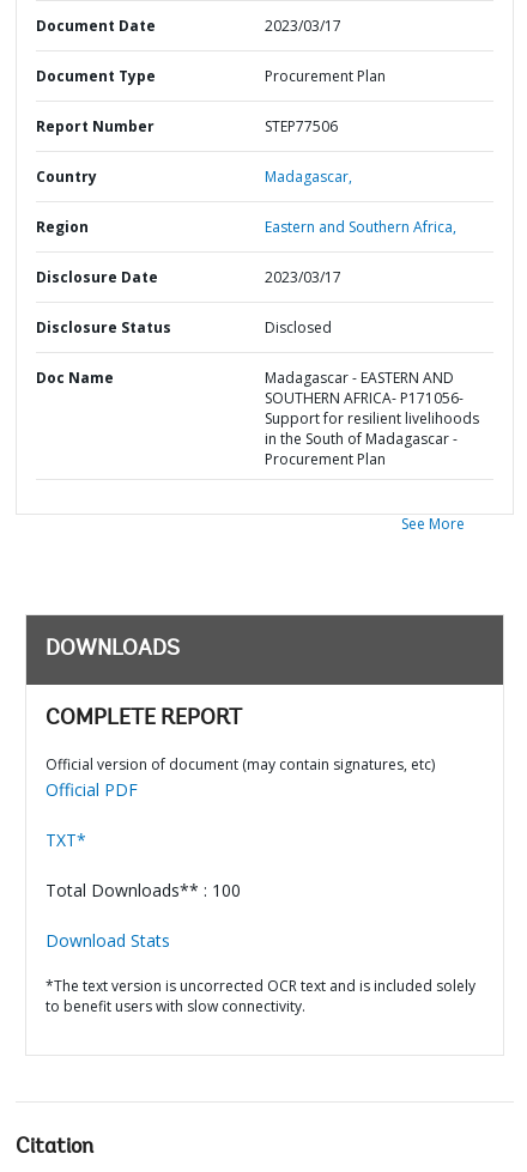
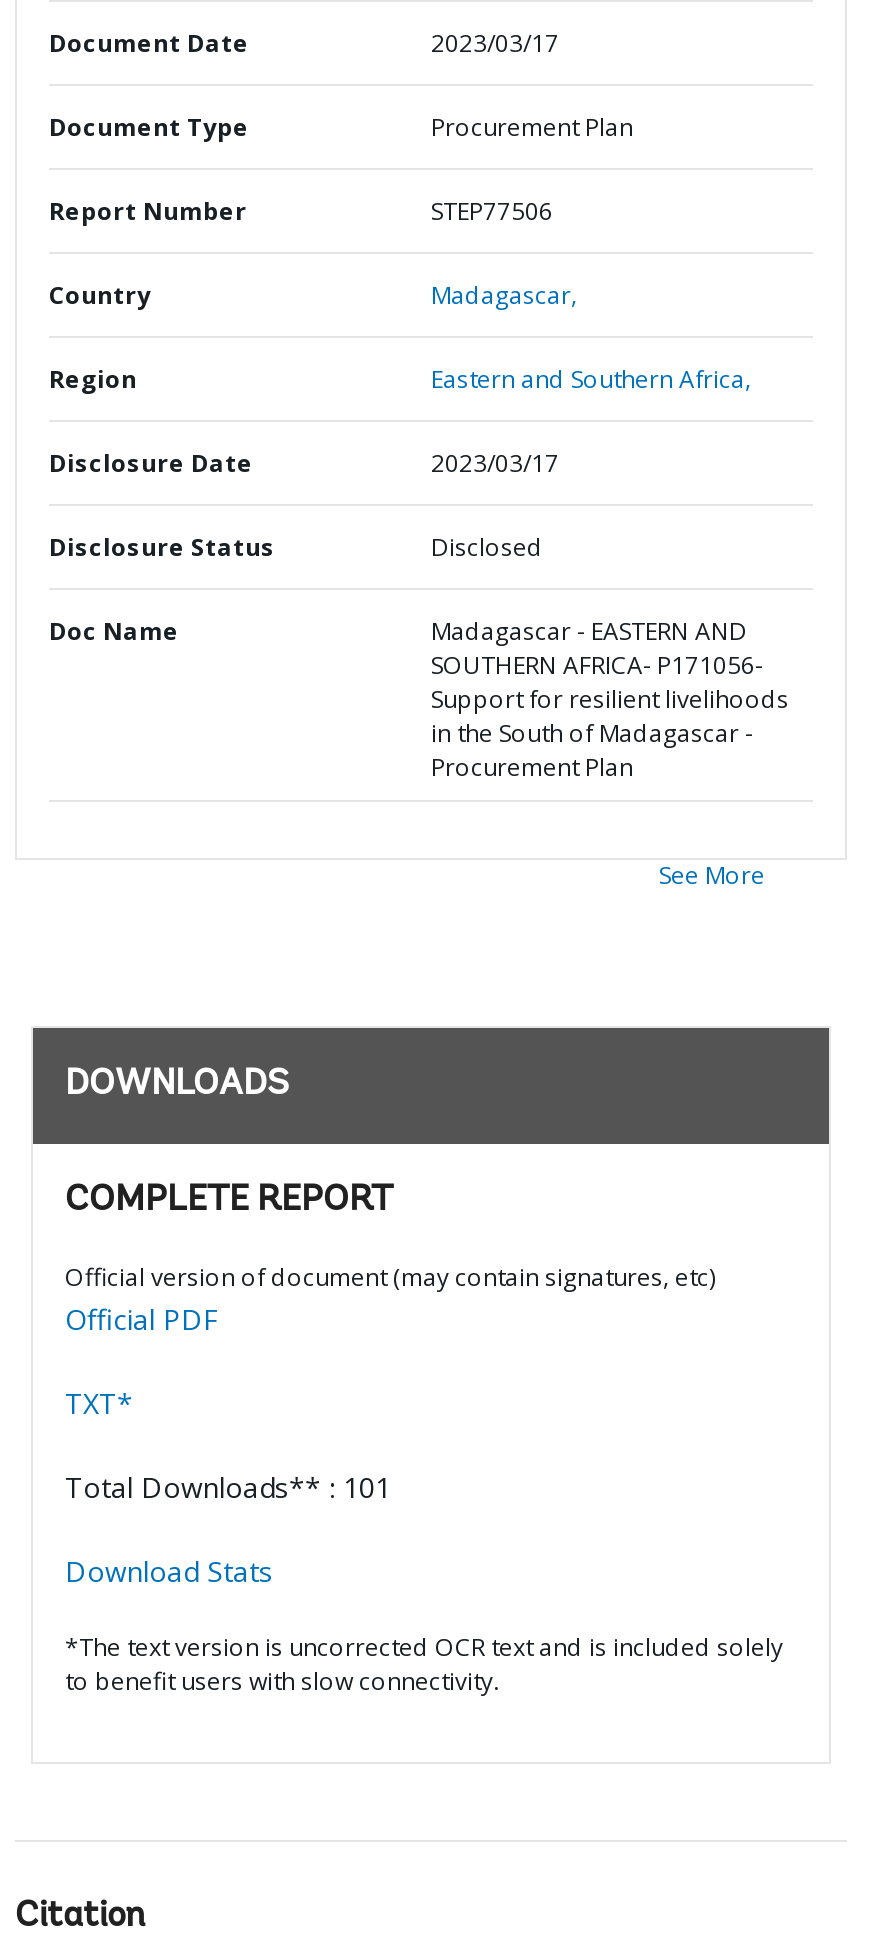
[46,879,241,901] Total Downloads** : 100 -> [65,1468,391,1506] Total Downloads** : 101

